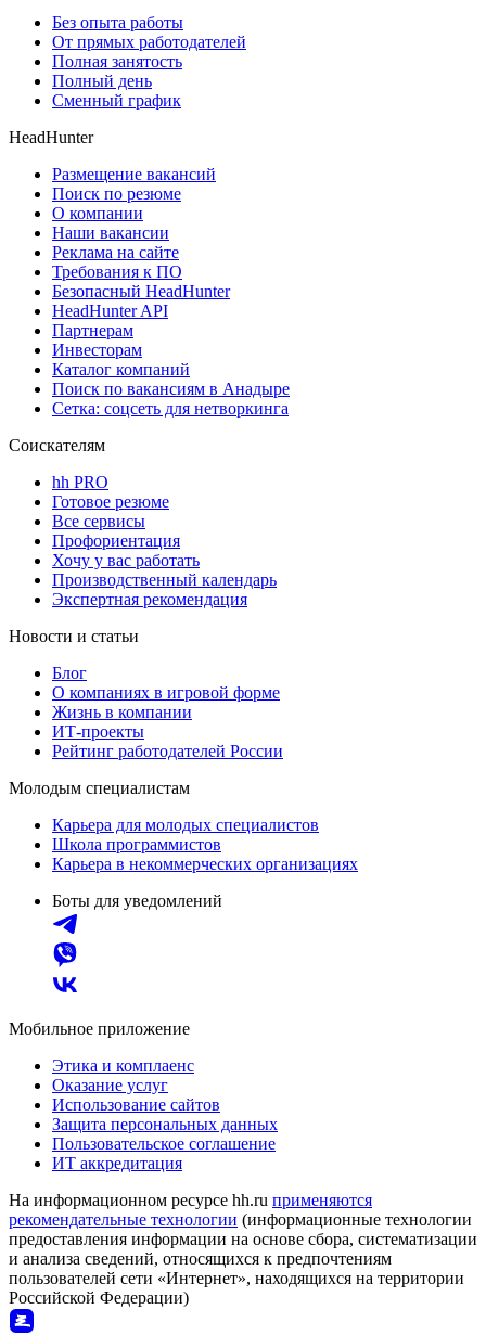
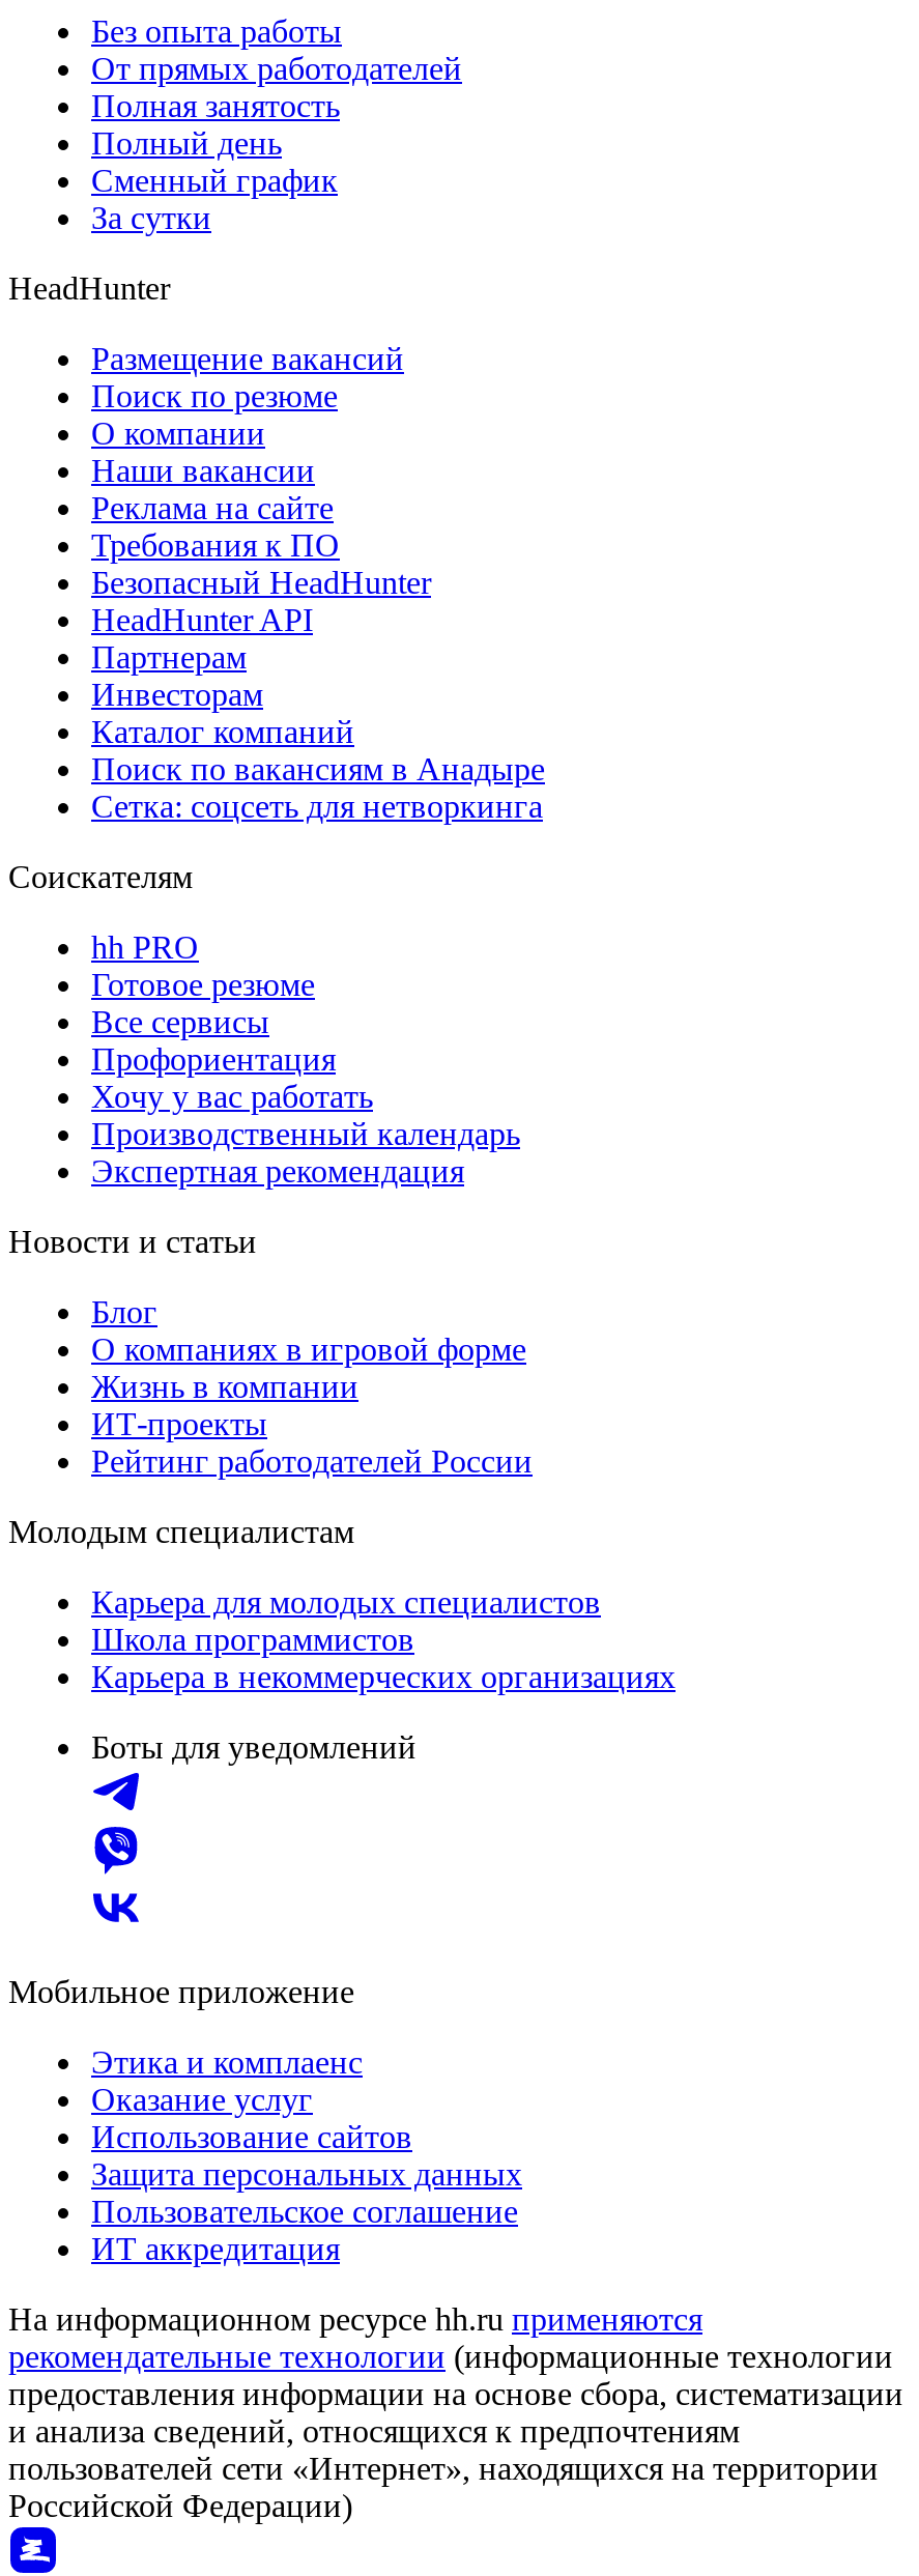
none -> [91,200,211,235] За сутки

